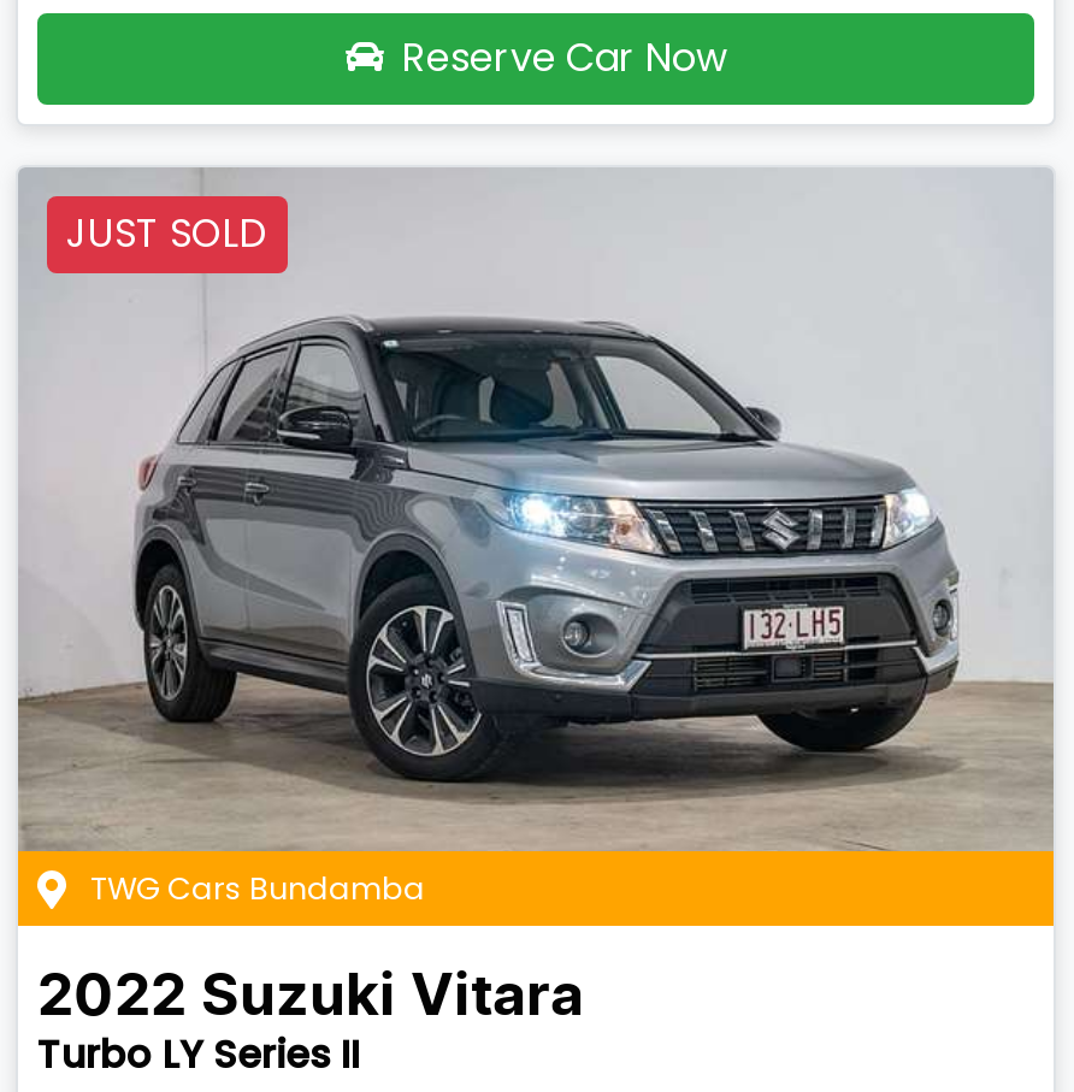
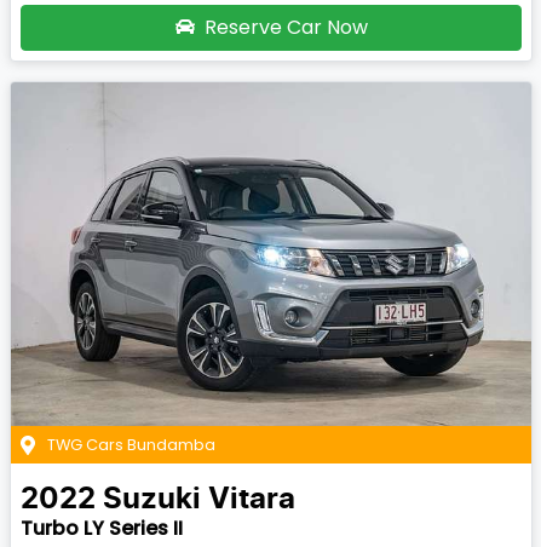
[66,206,268,262] JUST SOLD -> none

